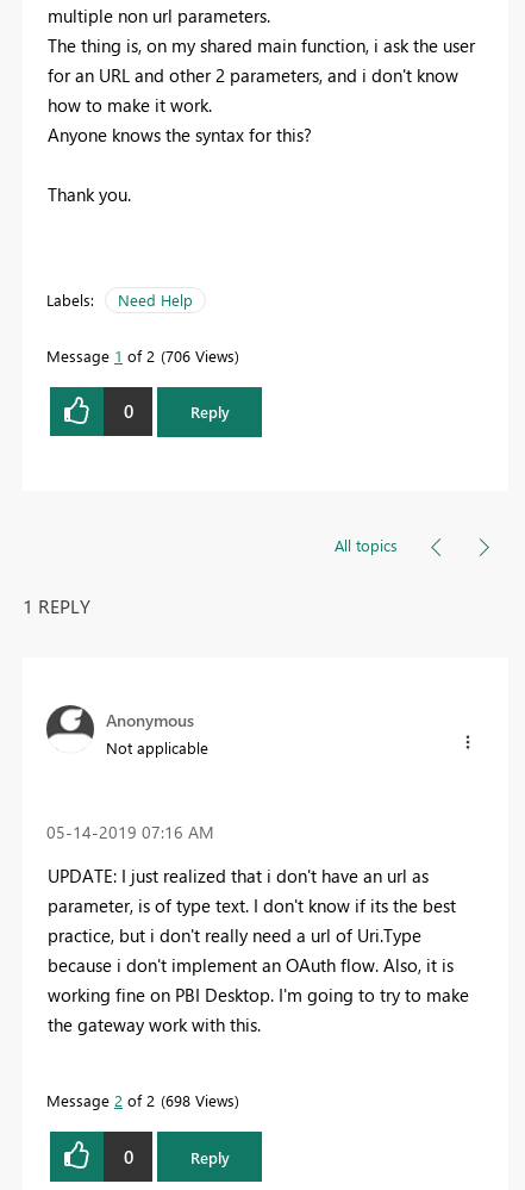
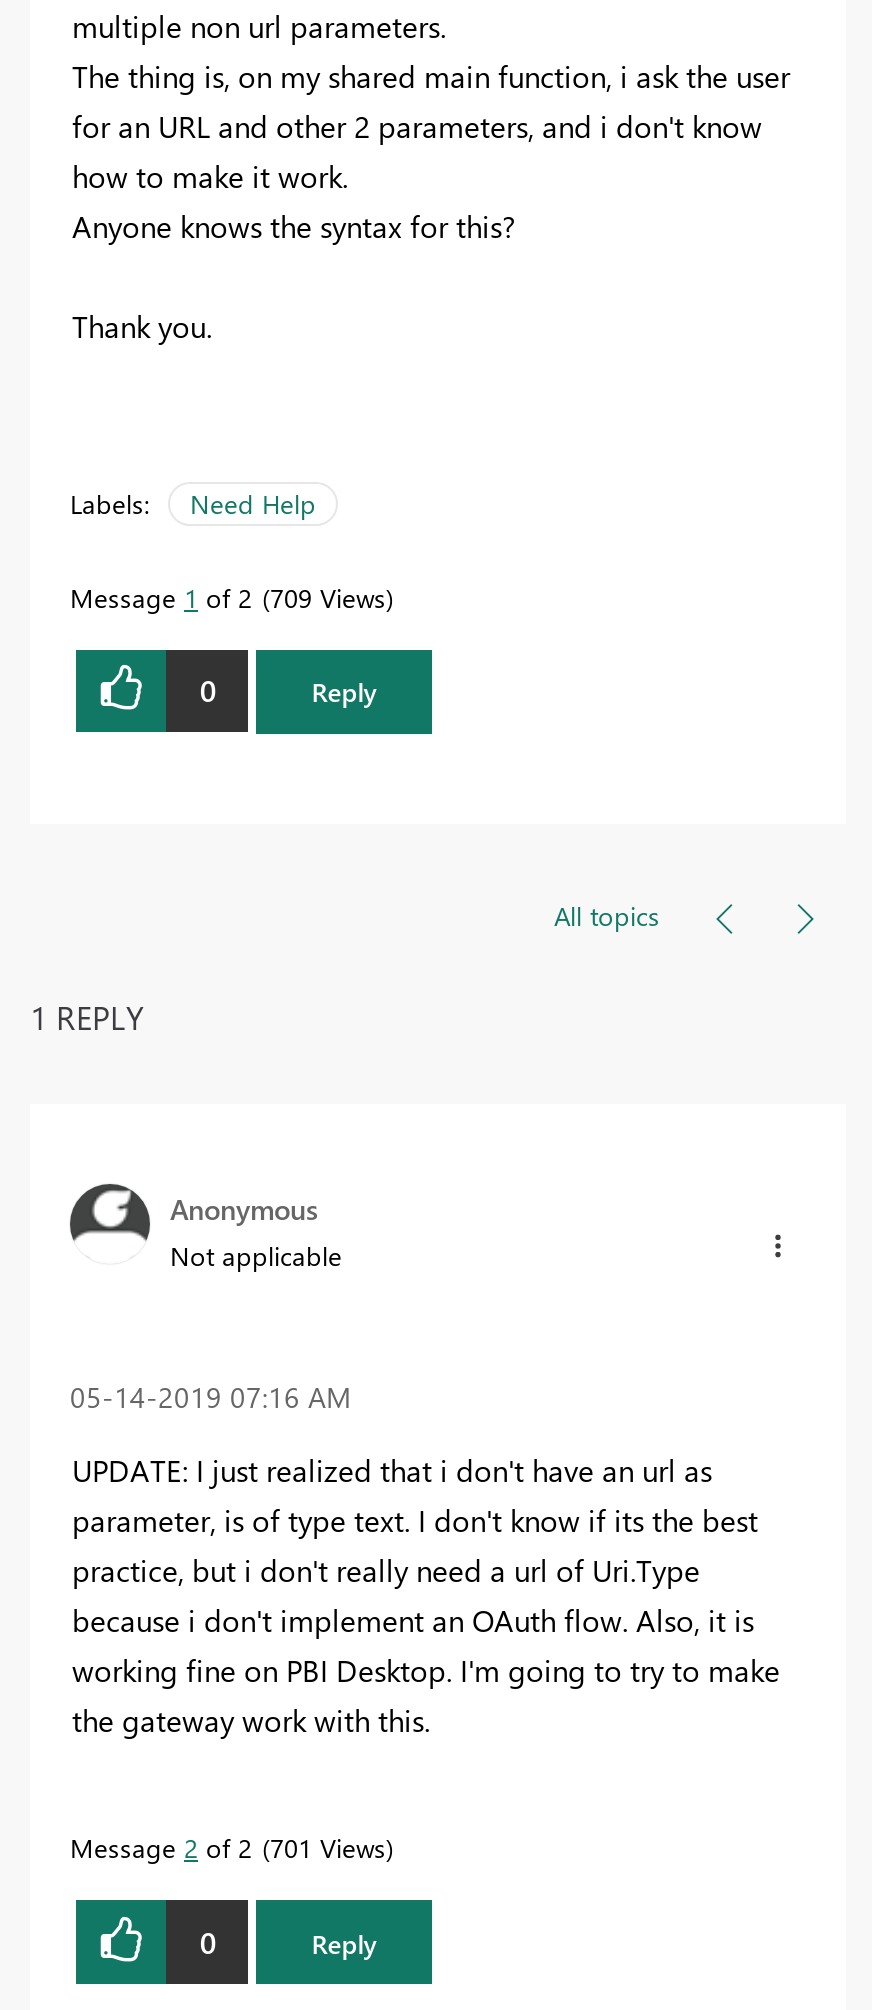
[46,345,235,365] Message 1 of 2 706 Views -> [70,579,386,613] Message 1 of 2 709 Views
[46,1090,235,1110] Message 2 of 2 698 Views -> [70,1830,386,1864] Message 2 of 2 701 Views

